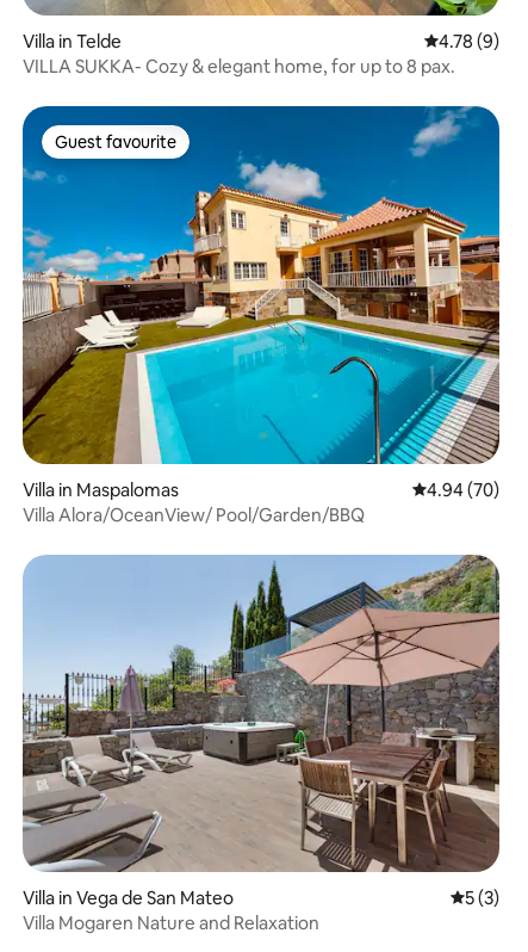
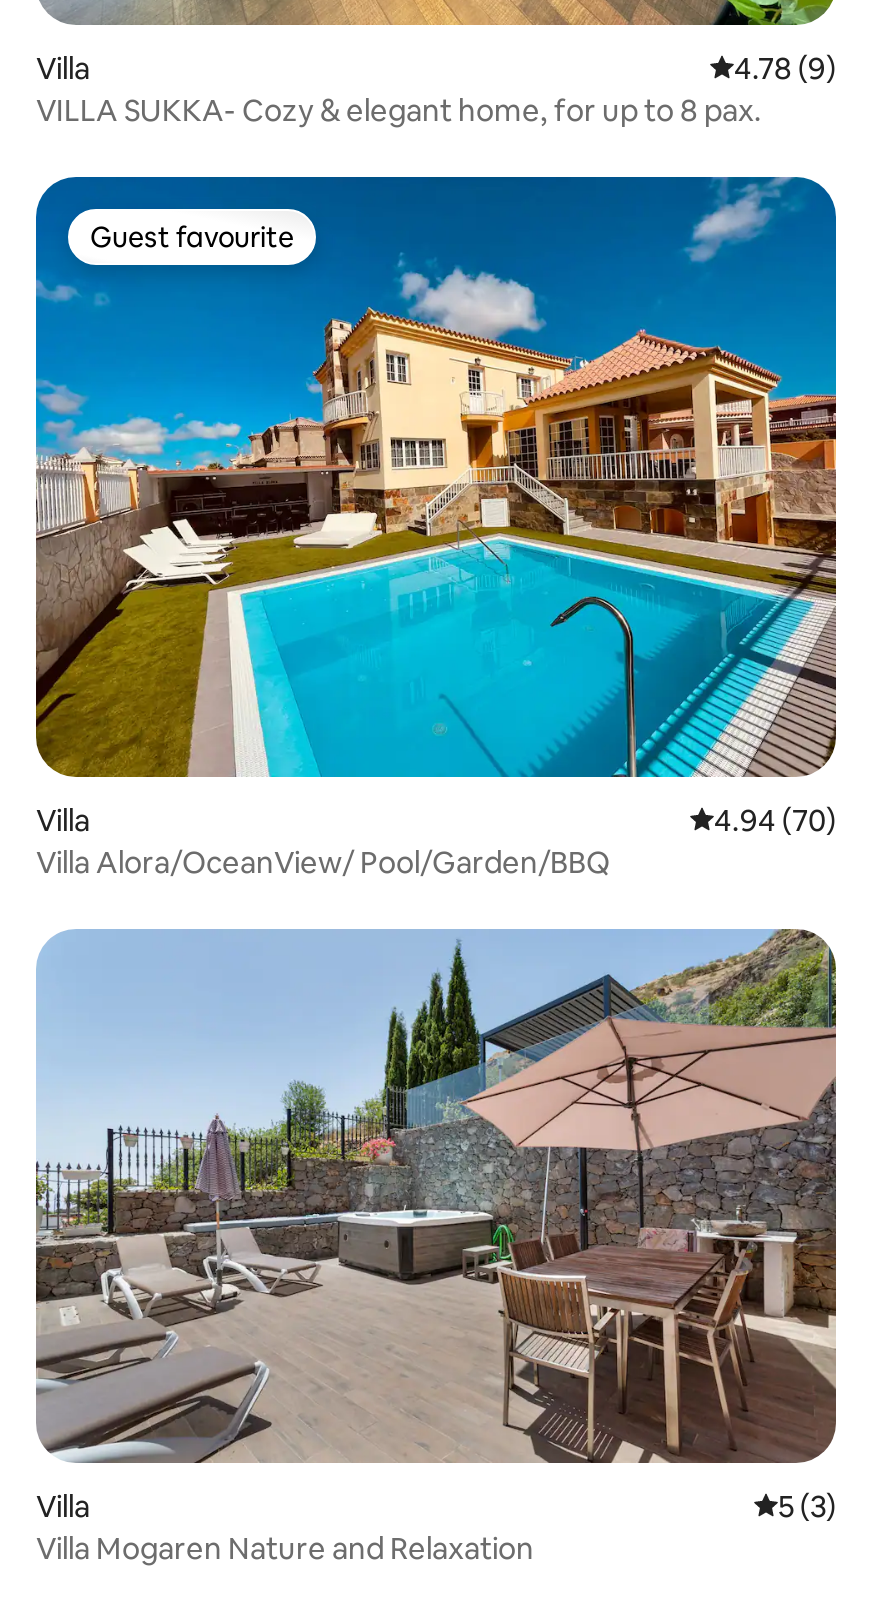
[23,29,122,52] Villa in Telde -> [36,49,90,87] Villa
[23,478,179,500] Villa in Maspalomas -> [36,801,90,839] Villa
[23,887,234,909] Villa in Vega de San Mateo -> [36,1487,90,1525] Villa

